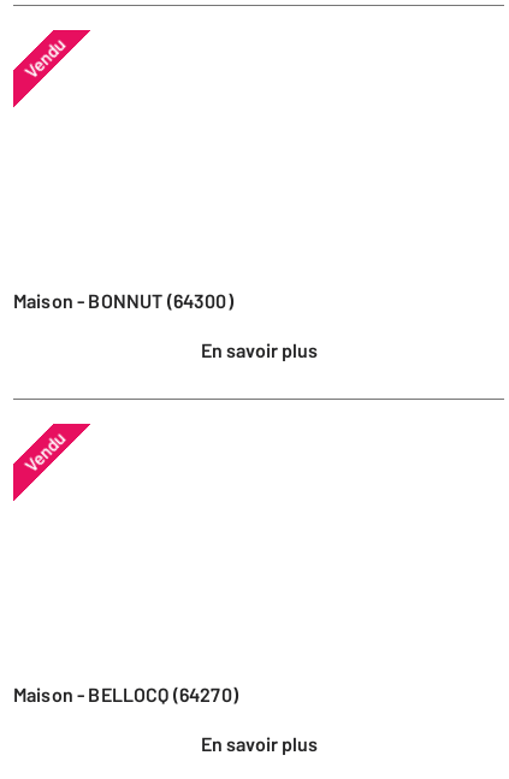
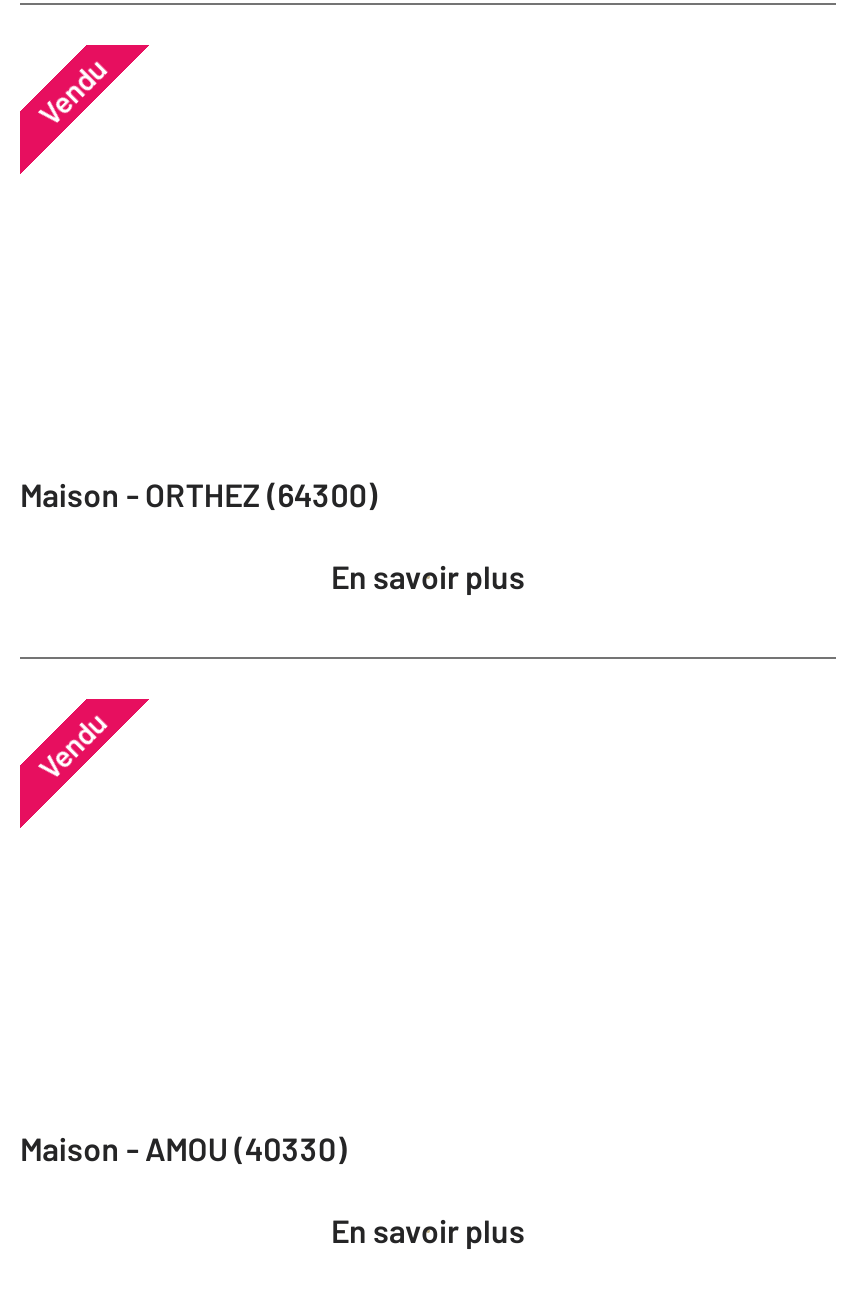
[27,289,233,312] Maison - BONNUT (64300) -> [42,475,377,513] Maison - ORTHEZ (64300)
[27,683,238,706] Maison - BELLOCQ (64270) -> [42,1129,347,1167] Maison - AMOU (40330)

